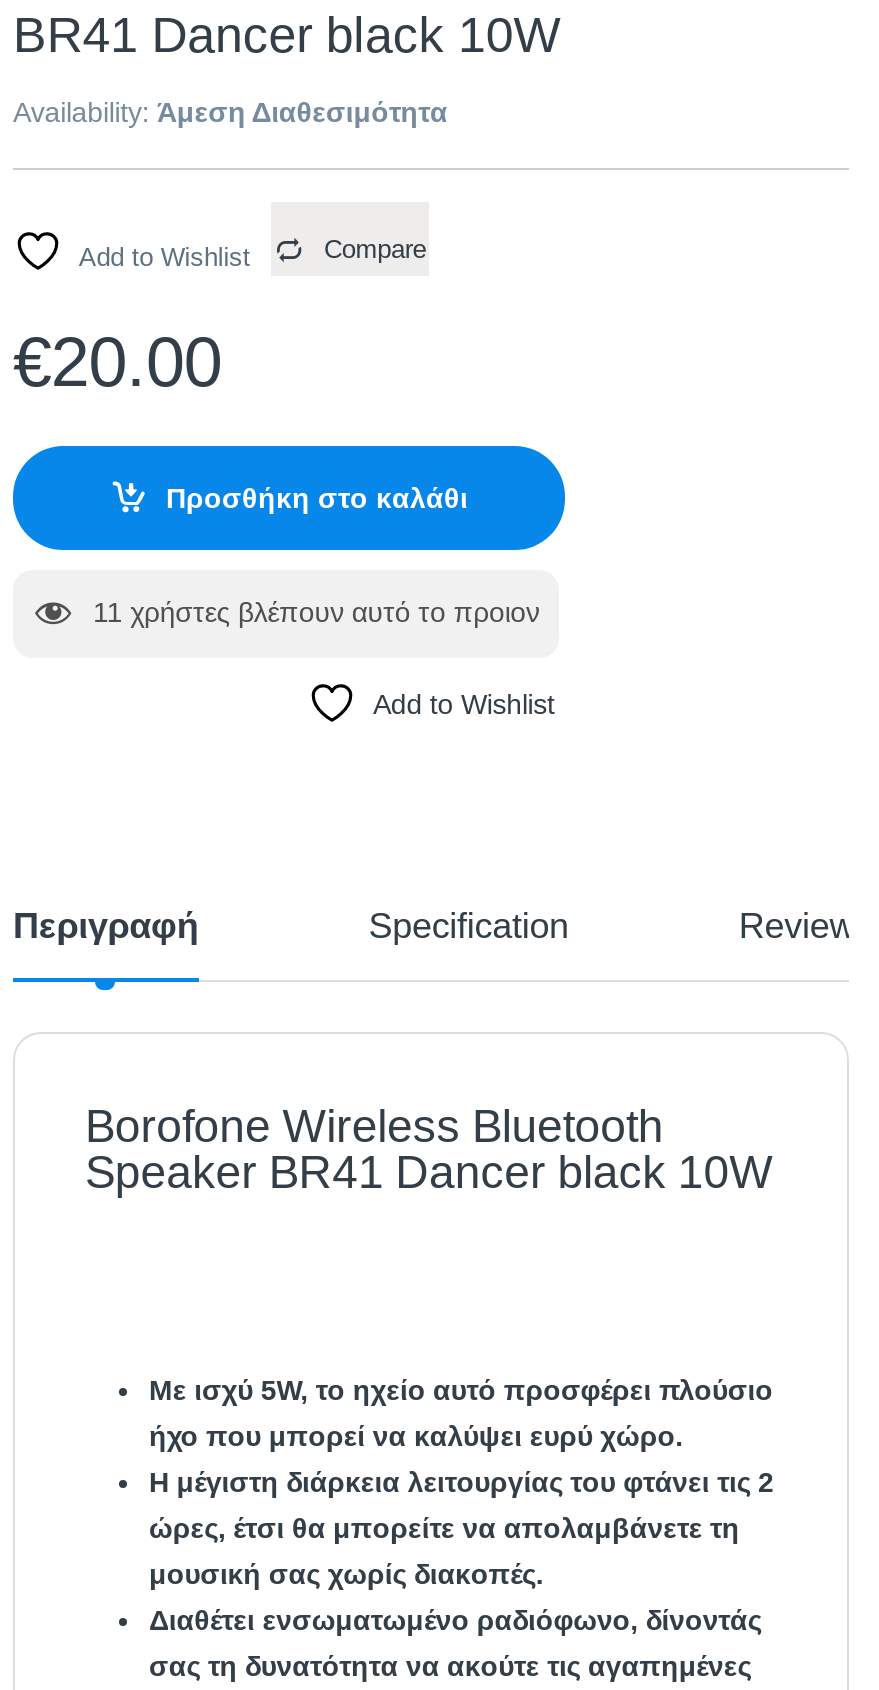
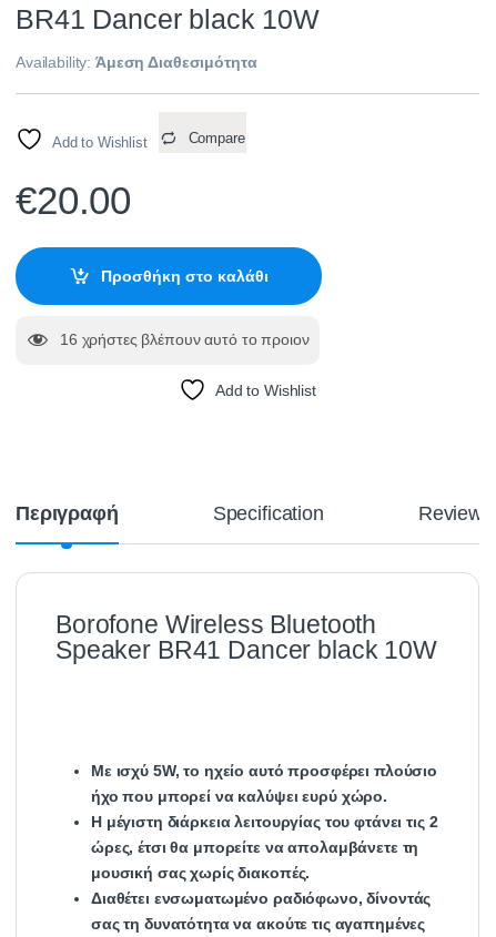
[93,597,540,629] 11 χρήστες βλέπουν αυτό το προιον -> [60,331,309,349] 16 χρήστες βλέπουν αυτό το προιον

